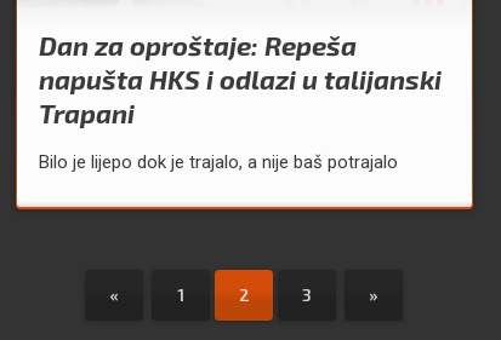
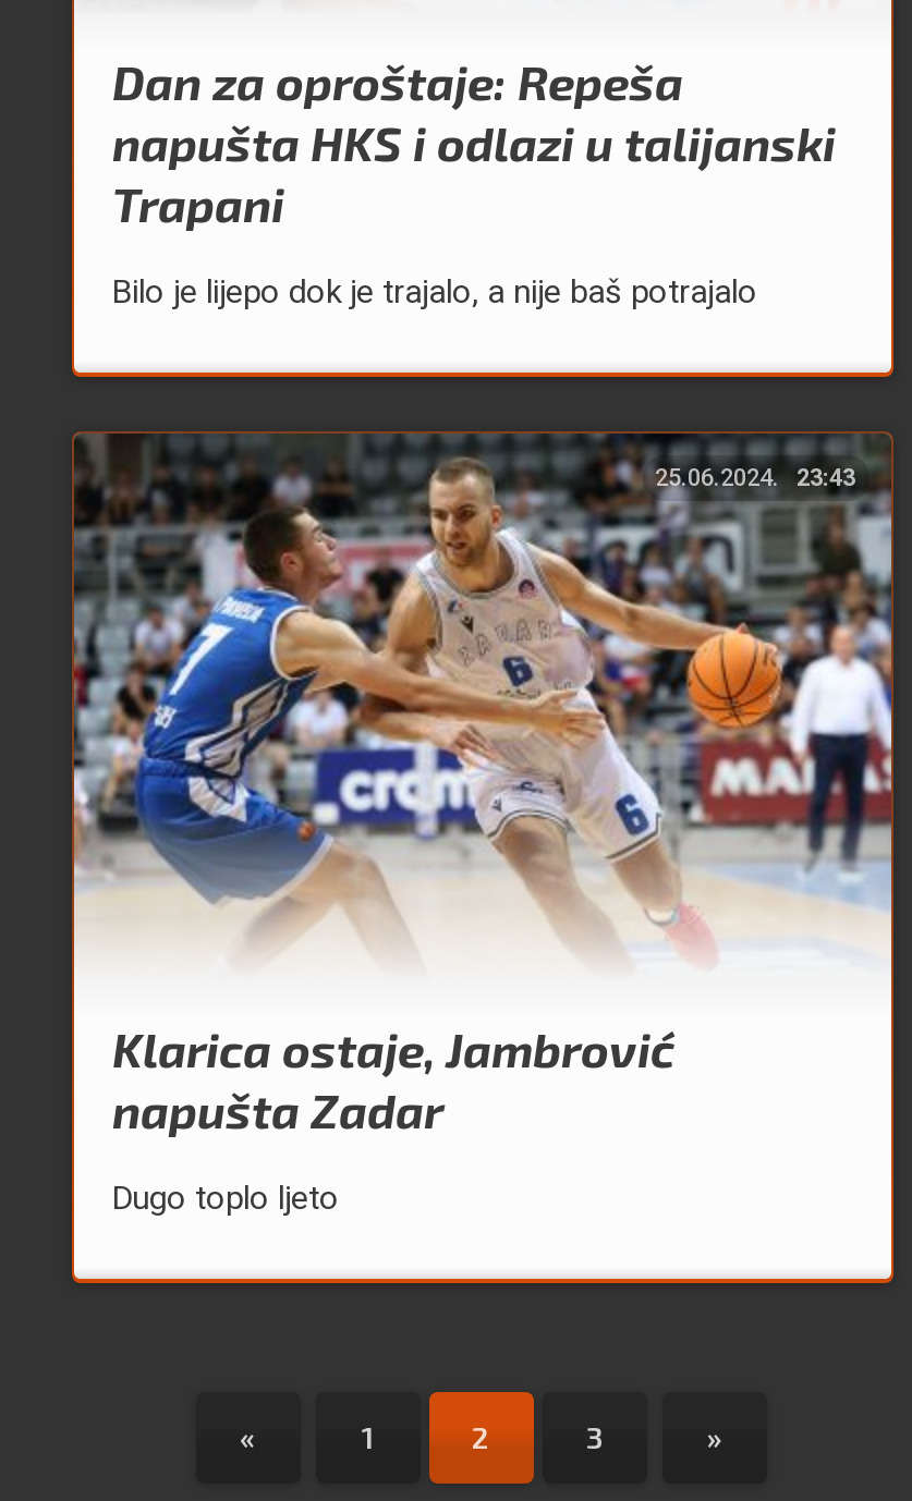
none -> [72,431,893,965] [image] | 25.06.2024. 23:43
none -> [112,1020,674,1218] Klarica ostaje, Jambrović | napušta Zadar | Dugo toplo ljeto

